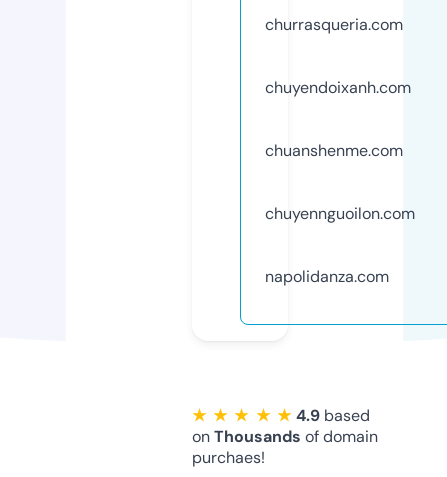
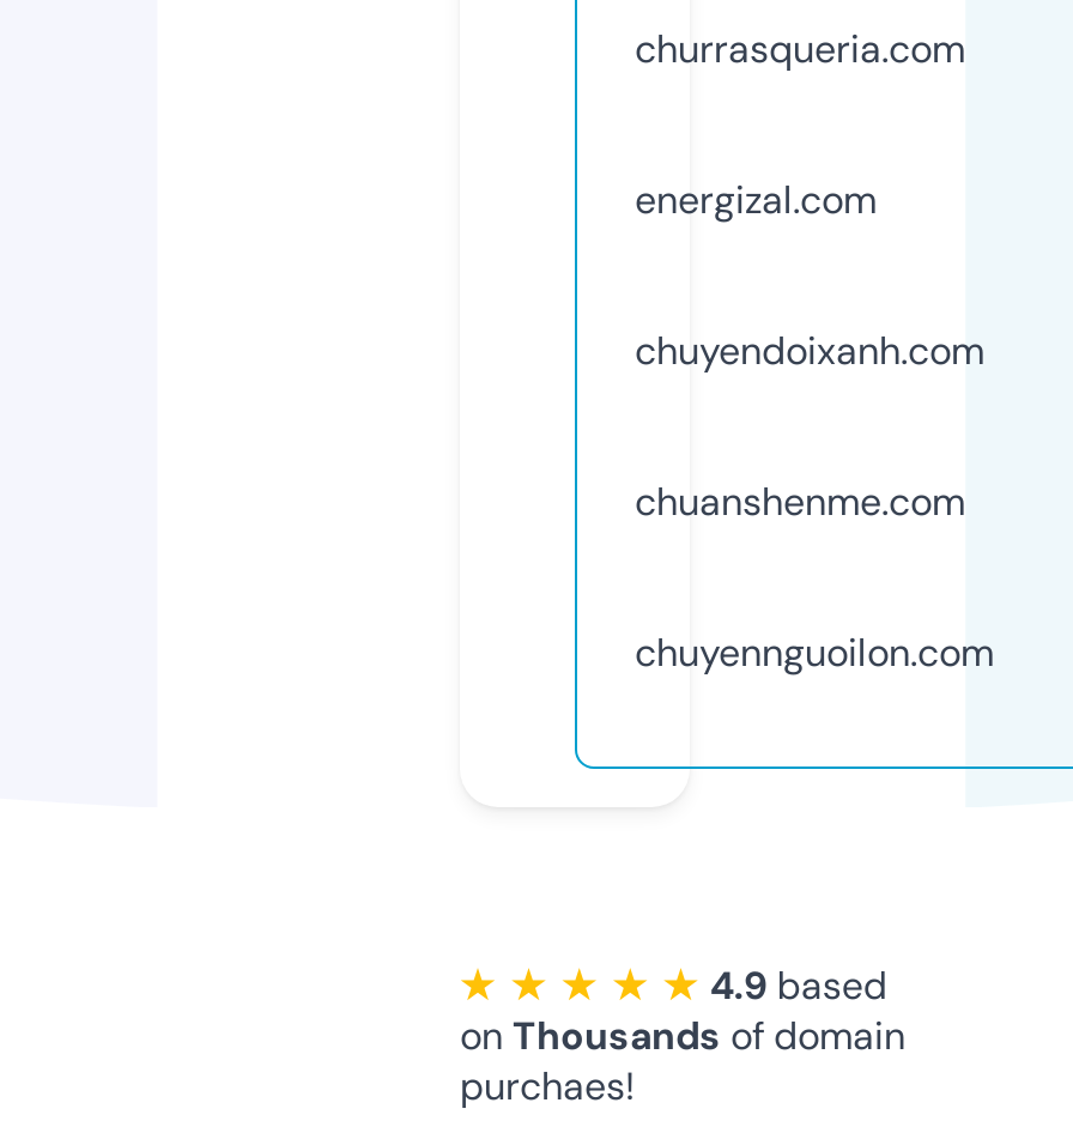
none -> [635,174,877,225] energizal.com
moved [265,77,415,224] -> [635,325,994,677]: chuyendoixanh.com | chuanshenme.com | chuyennguoilon.com
[265,266,389,287] napolidanza.com -> none

